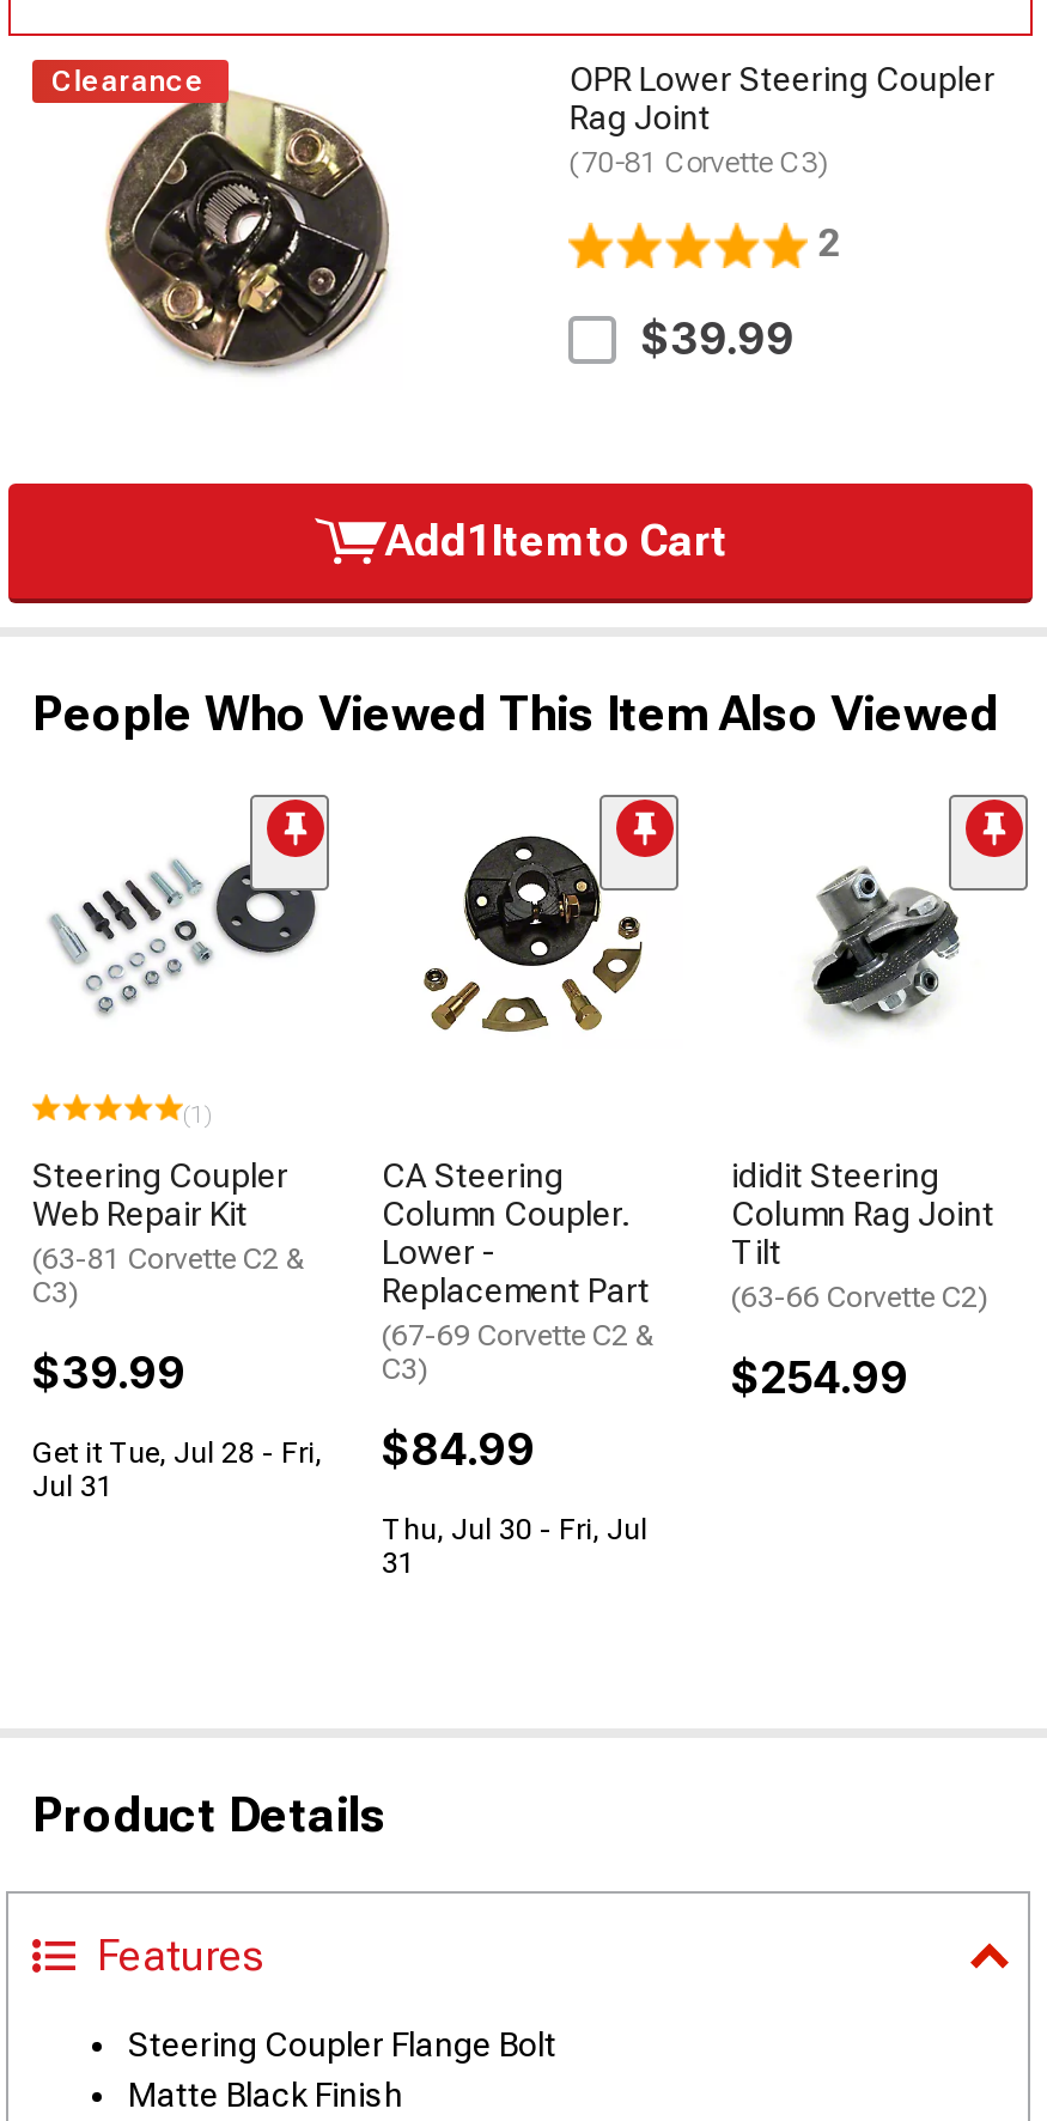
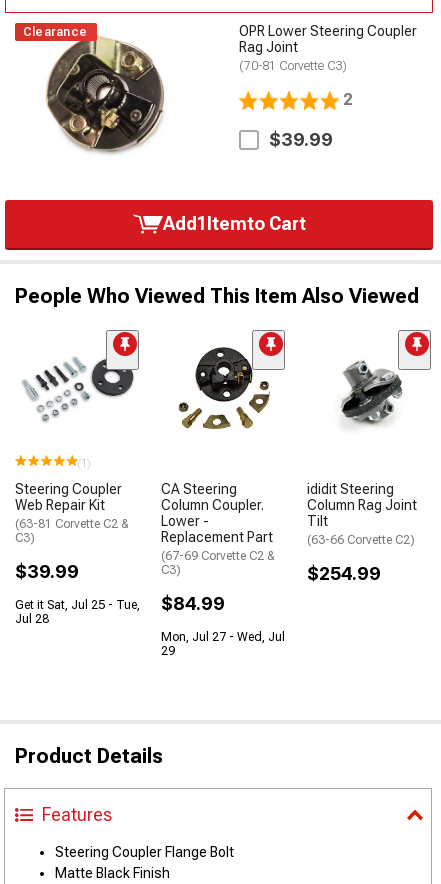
[32,1436,322,1469] Get it Tue, Jul 28 - Fri, -> [15,598,140,612] Get it Sat, Jul 25 - Tue,
[32,1469,114,1503] Jul 31 -> [15,612,49,626] Jul 28
[382,1512,647,1546] Thu, Jul 30 - Fri, Jul -> [161,630,285,644] Mon, Jul 27 - Wed, Jul
[382,1546,415,1579] 31 -> [161,644,175,658] 29

